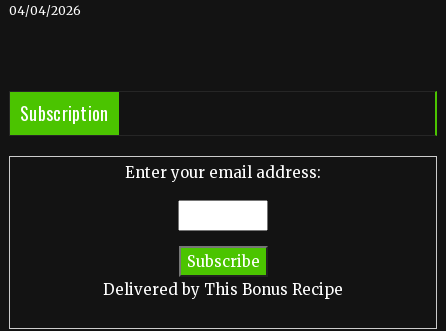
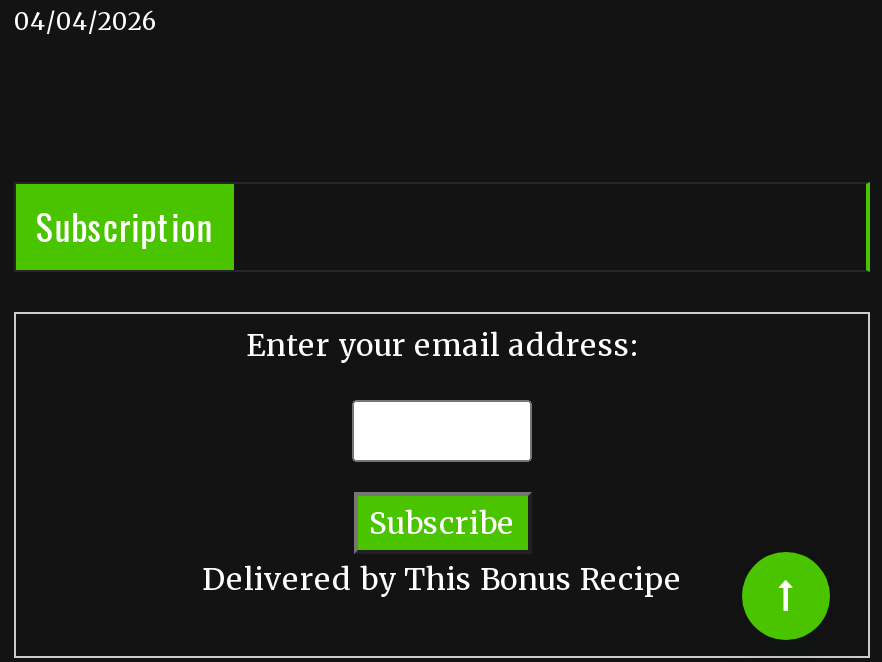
none -> [740,550,832,642] [image]

